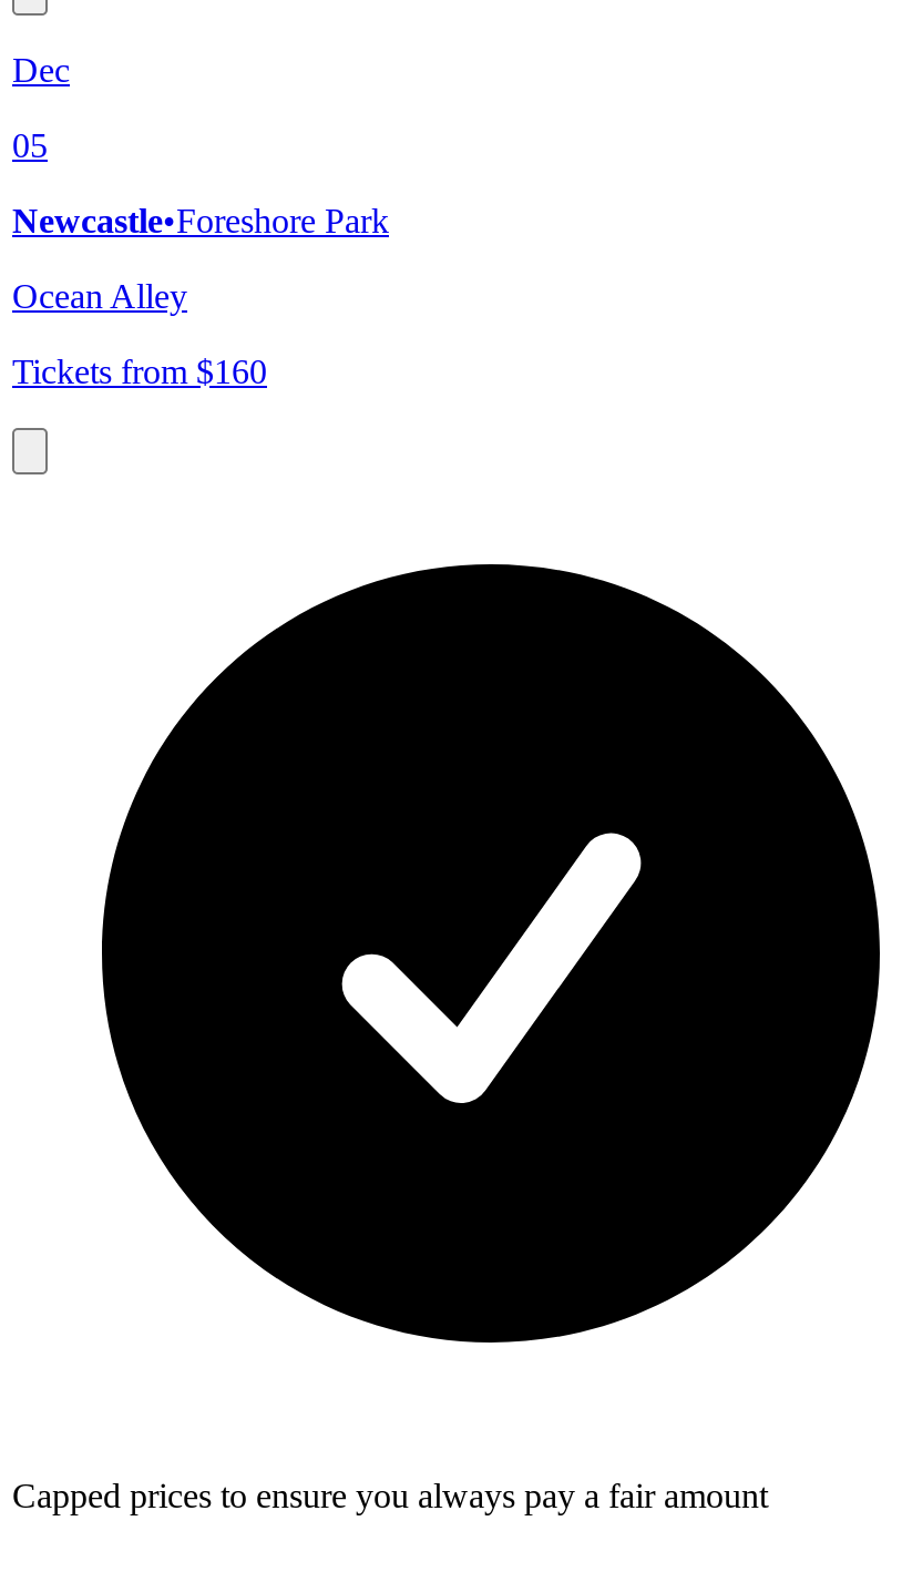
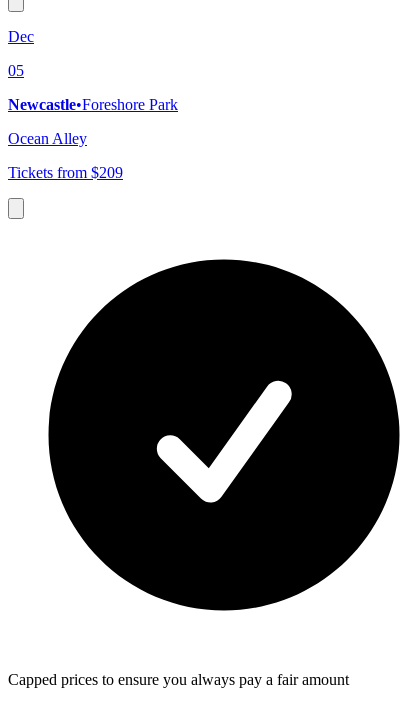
[12,352,267,389] Tickets from $160 -> [8,164,123,181] Tickets from $209

